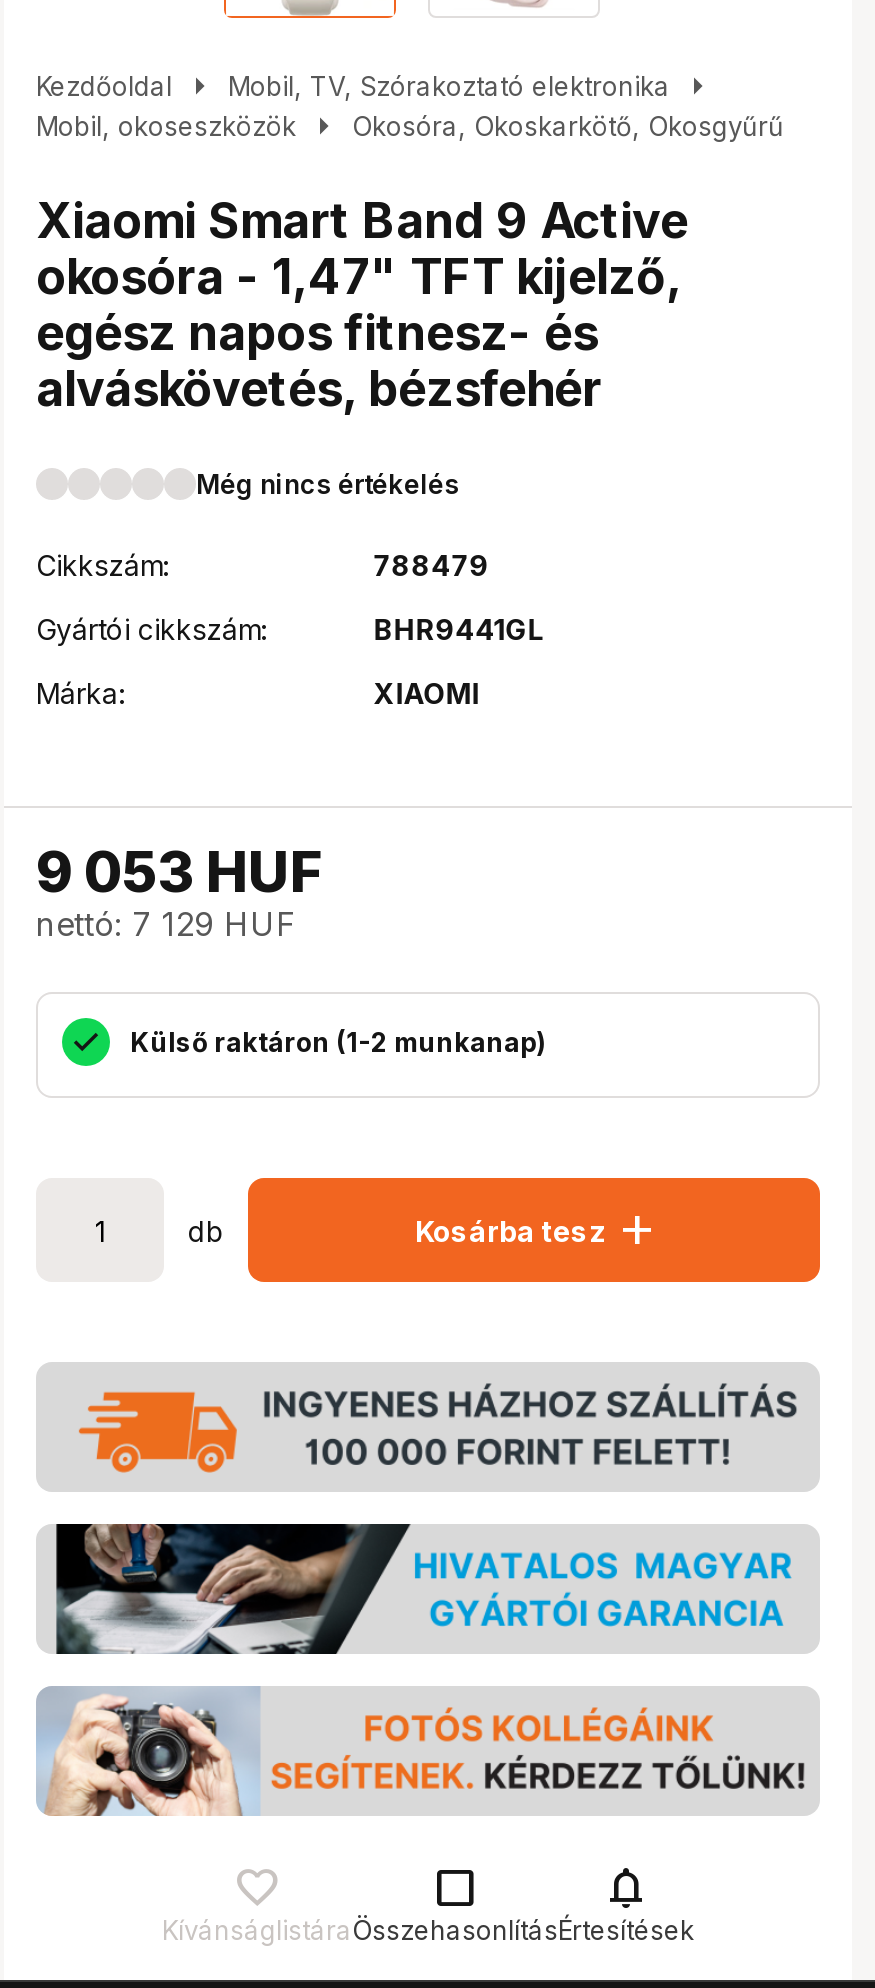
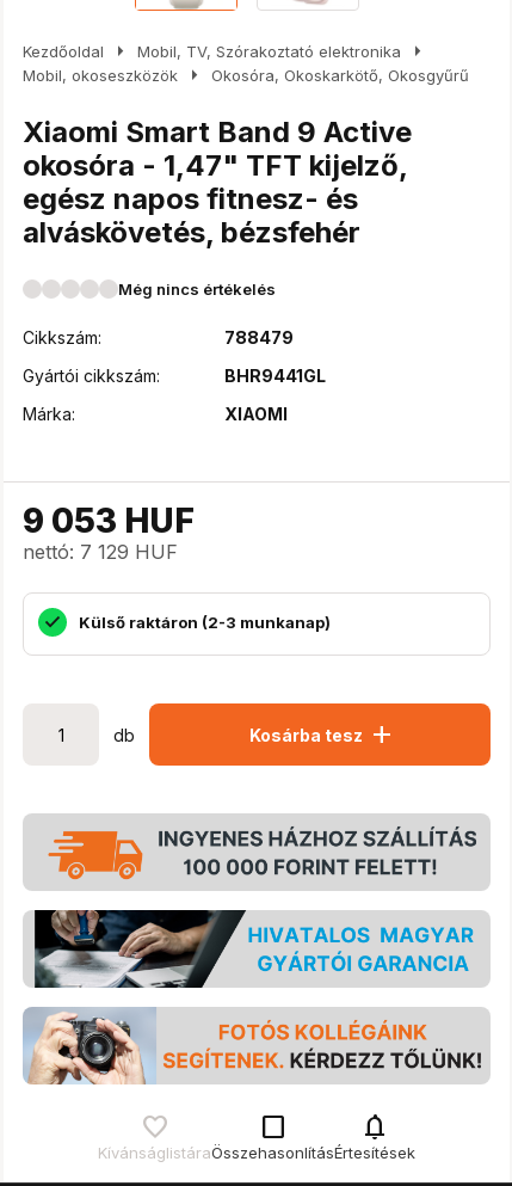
[130,1025,546,1057] Külső raktáron (1-2 munkanap) -> [79,612,331,631] Külső raktáron (2-3 munkanap)

